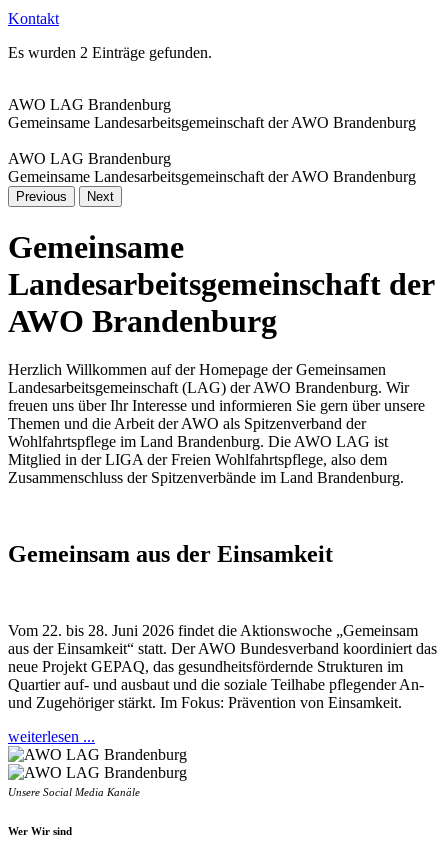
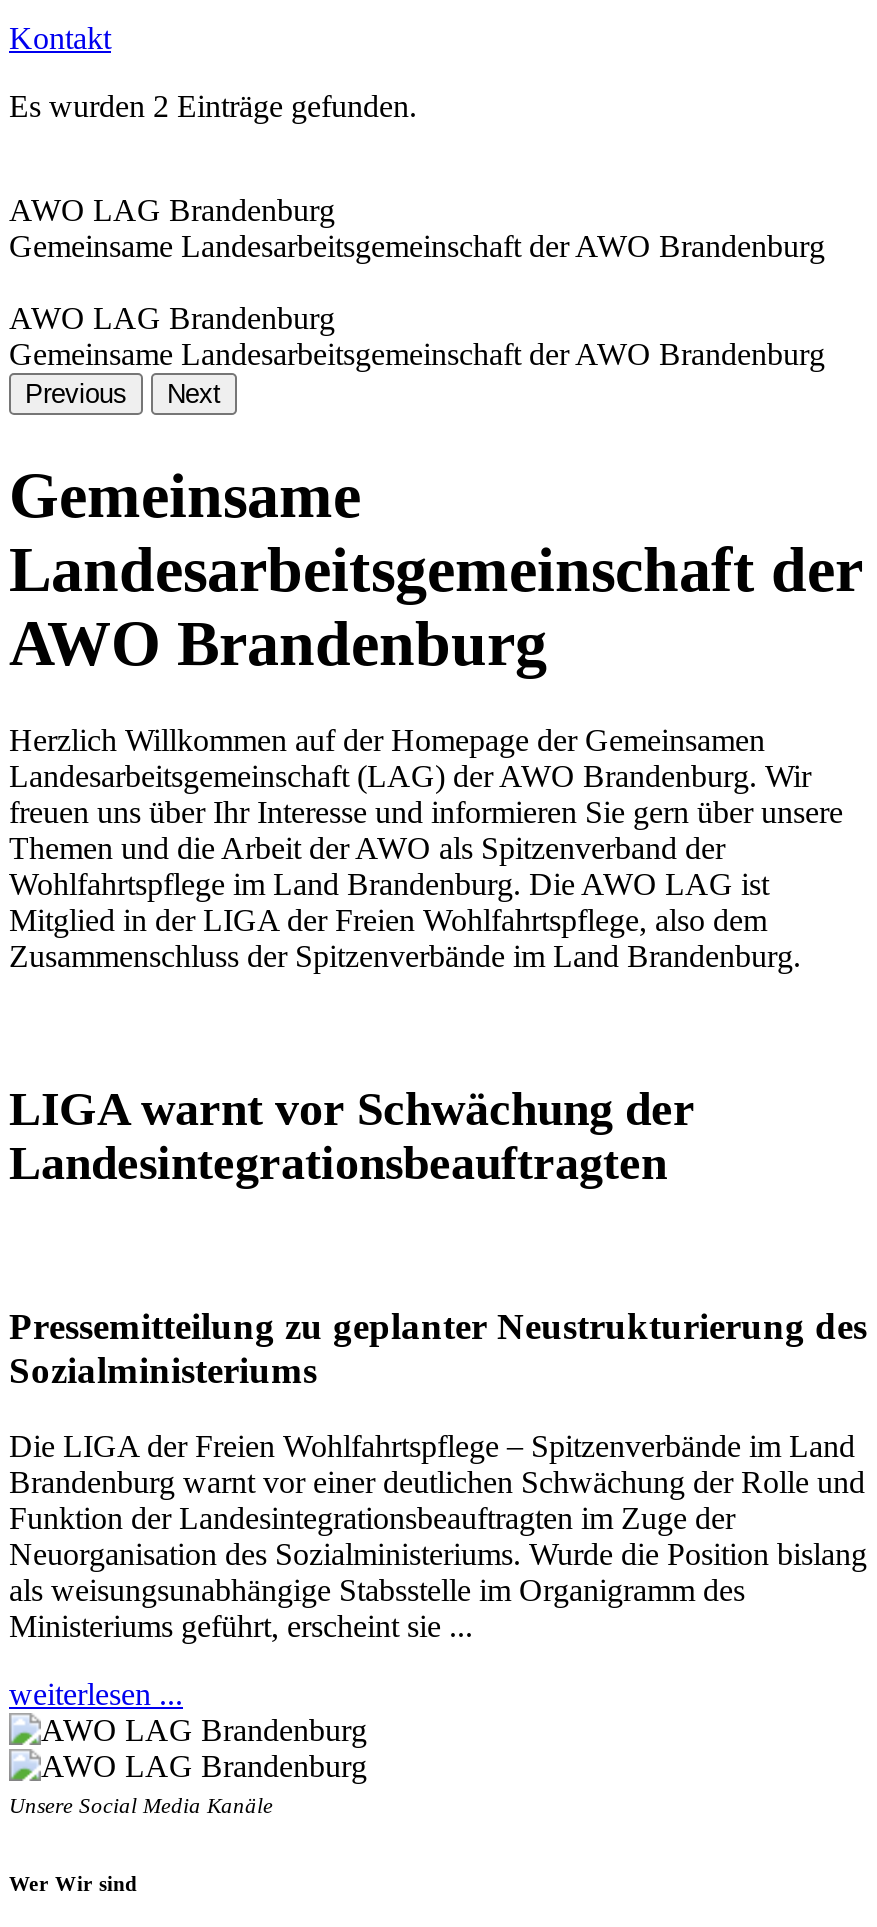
[8,541,437,711] Gemeinsam aus der Einsamkeit | Vom 22. bis 28. Juni 2026 findet die Aktionswoche „Gemeinsam | aus der Einsamkeit“ statt. Der AWO Bundesverband koordiniert das | neue Projekt GEPAQ, das gesundheitsfördernde Strukturen im | Quartier auf- und ausbaut und die soziale Teilhabe pflegender An- | und Zugehöriger stärkt. Im Fokus: Prävention von Einsamkeit. -> [9,1083,867,1644] LIGA warnt vor Schwächung der | Landesintegrationsbeauftragten | Pressemitteilung zu geplanter Neustrukturierung des | Sozialministeriums | Die LIGA der Freien Wohlfahrtspflege – Spitzenverbände im Land | Brandenburg warnt vor einer deutlichen Schwächung der Rolle und | Funktion der Landesintegrationsbeauftragten im Zuge der | Neuorganisation des Sozialministeriums. Wurde die Position bislang | als weisungsunabhängige Stabsstelle im Organigramm des | Ministeriums geführt, erscheint sie ...

